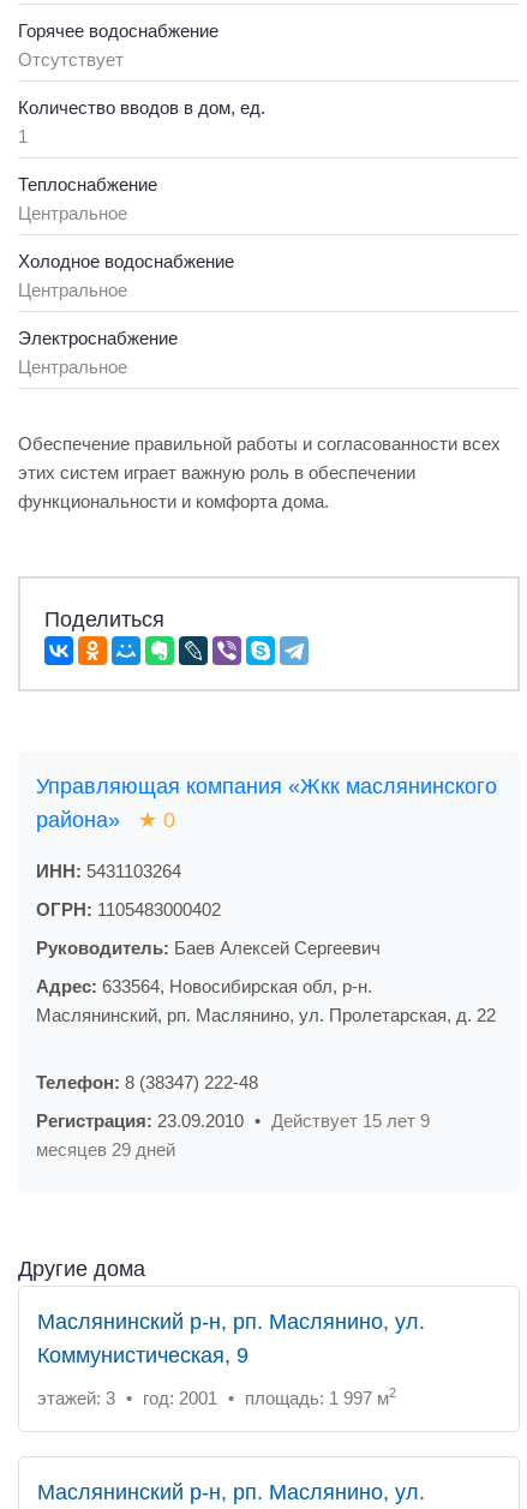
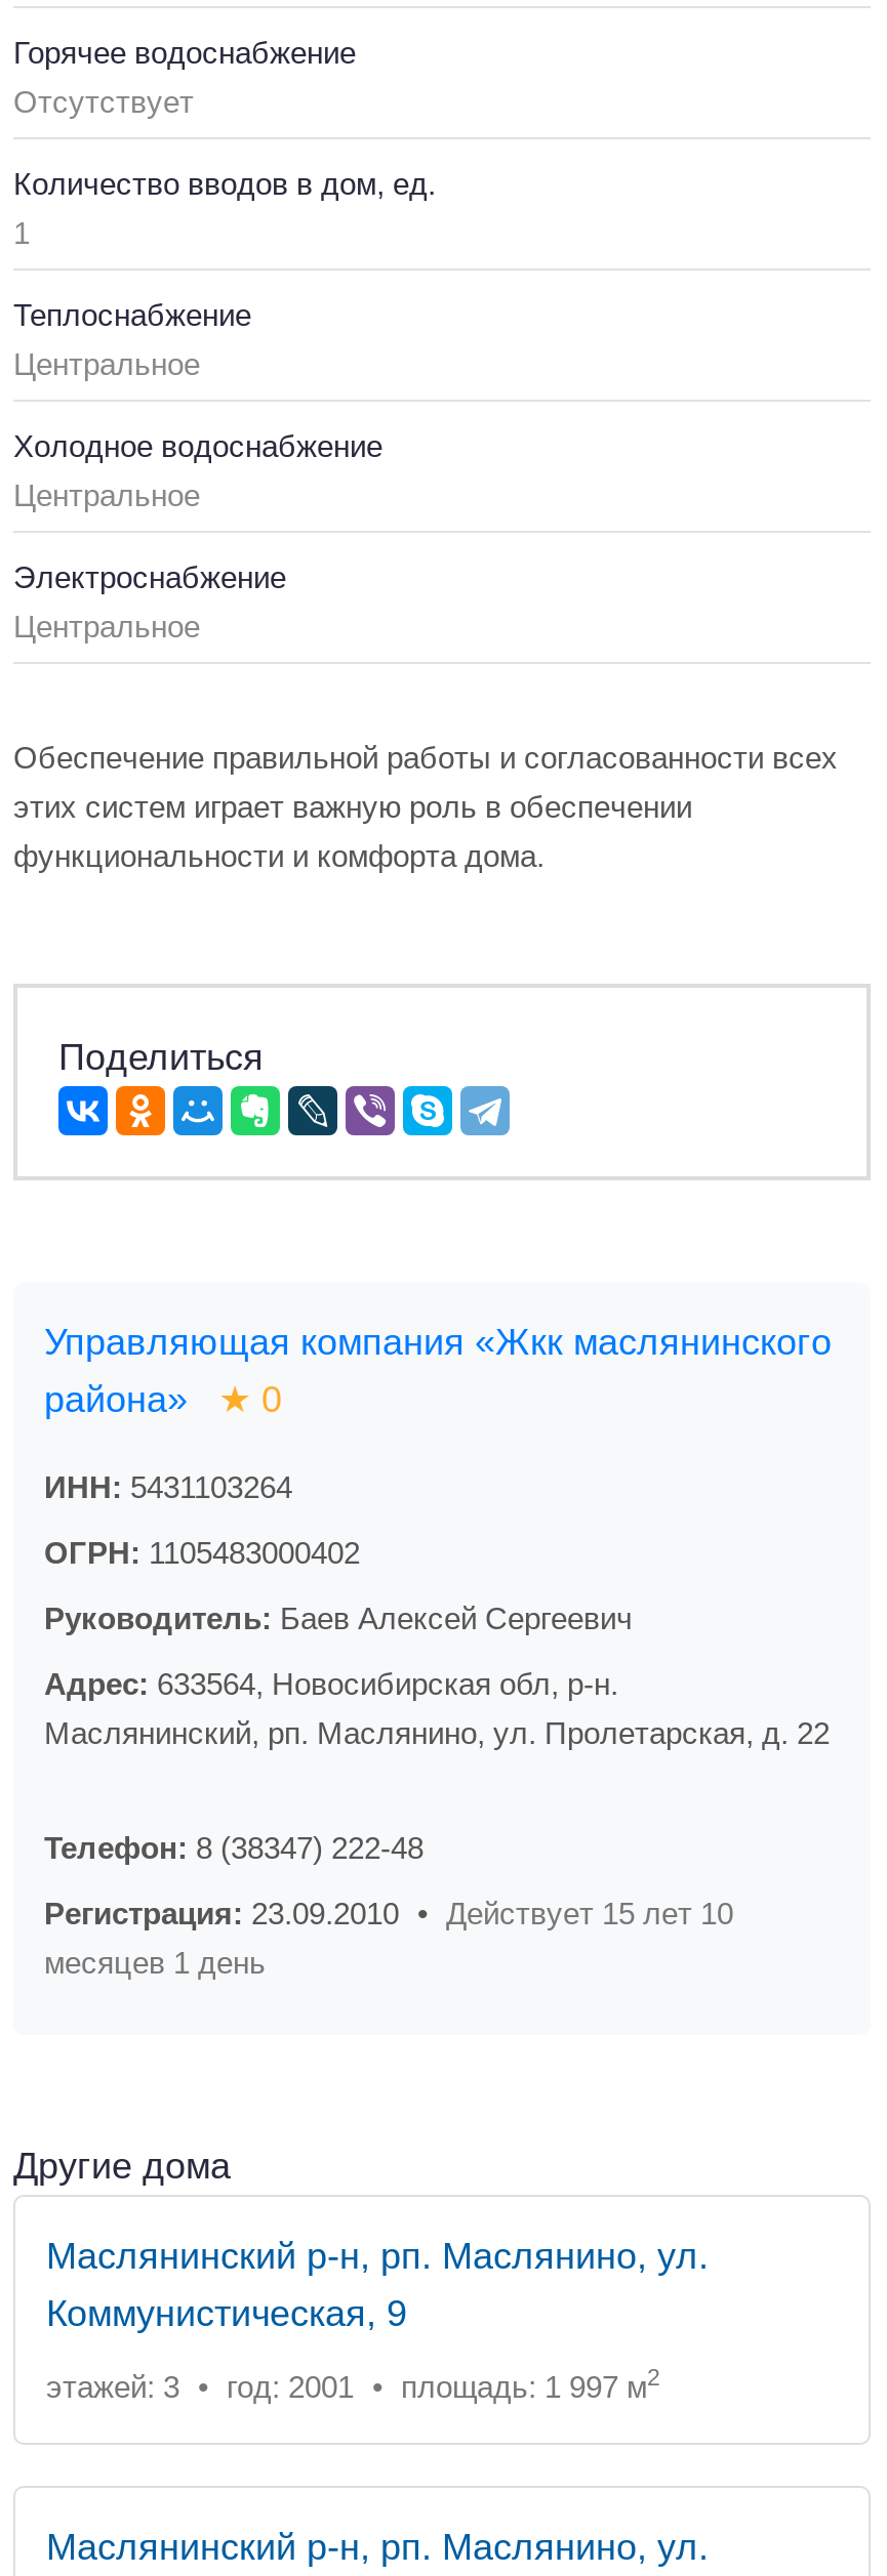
[36,1110,430,1131] Регистрация: 23.09.2010 • Действует 15 лет 9 -> [44,1896,733,1930] Регистрация: 23.09.2010 • Действует 15 лет 10
[36,1139,175,1160] месяцев 29 дней -> [44,1945,266,1980] месяцев 1 день

